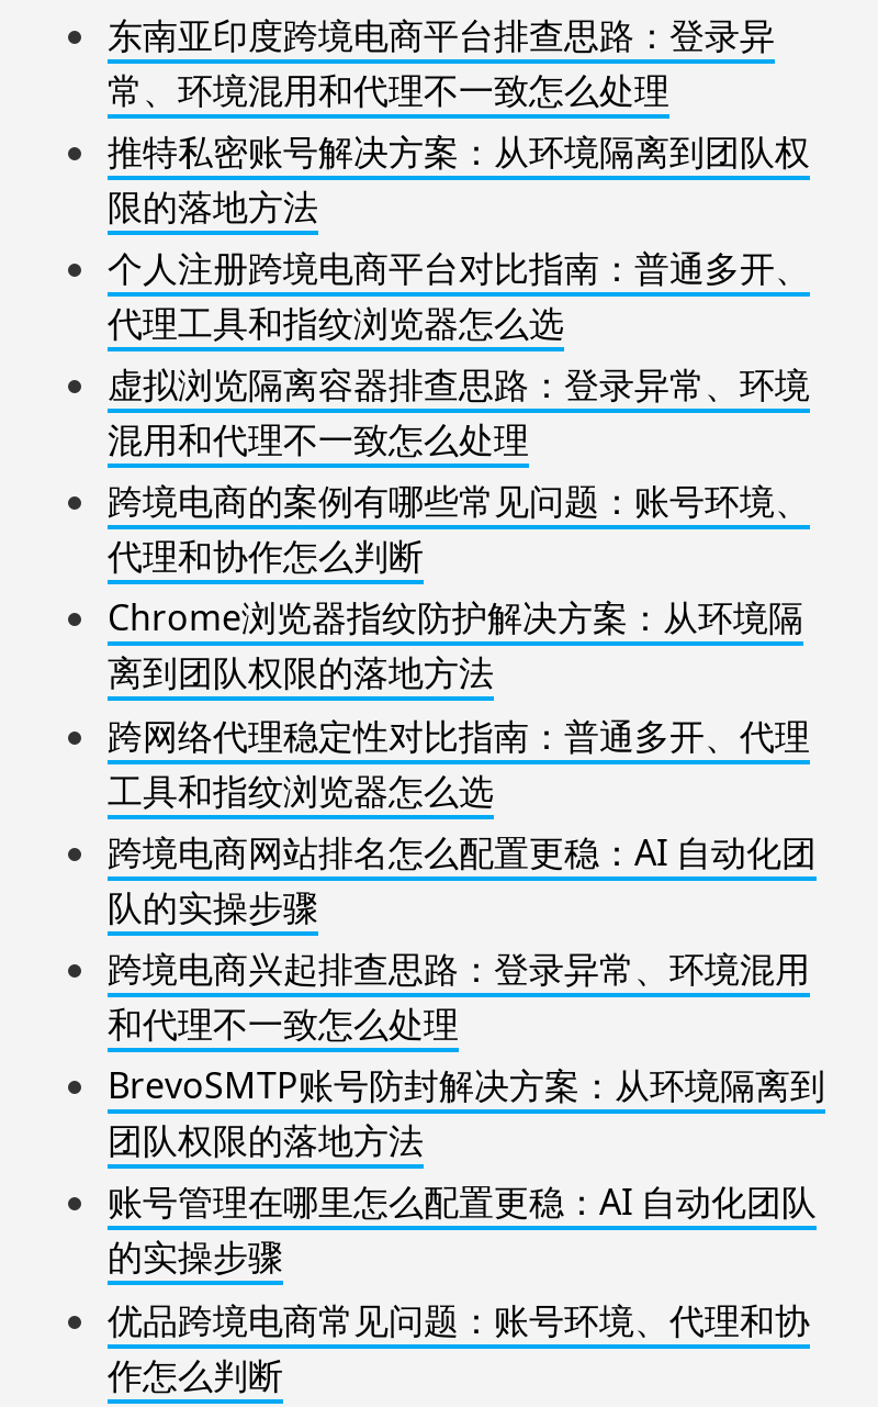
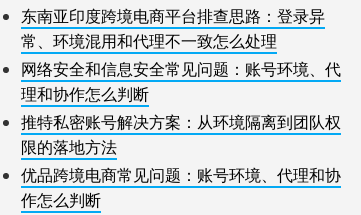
none -> [21,58,341,105] 网络安全和信息安全常见问题：账号环境、代 | 理和协作怎么判断
moved [108,127,810,230] -> [21,111,341,158]: 推特私密账号解决方案：从环境隔离到团队权 | 限的落地方法
[108,244,825,1282] 个人注册跨境电商平台对比指南：普通多开、 | 代理工具和指纹浏览器怎么选 | 虚拟浏览隔离容器排查思路：登录异常、环境 | 混用和代理不一致怎么处理 | 跨境电商的案例有哪些常见问题：账号环境、 | 代理和协作怎么判断 | Chrome浏览器指纹防护解决方案：从环境隔 | 离到团队权限的落地方法 | 跨网络代理稳定性对比指南：普通多开、代理 | 工具和指纹浏览器怎么选 | 跨境电商网站排名怎么配置更稳：AI 自动化团 | 队的实操步骤 | 跨境电商兴起排查思路：登录异常、环境混用 | 和代理不一致怎么处理 | BrevoSMTP账号防封解决方案：从环境隔离到 | 团队权限的落地方法 | 账号管理在哪里怎么配置更稳：AI 自动化团队 | 的实操步骤 -> none

